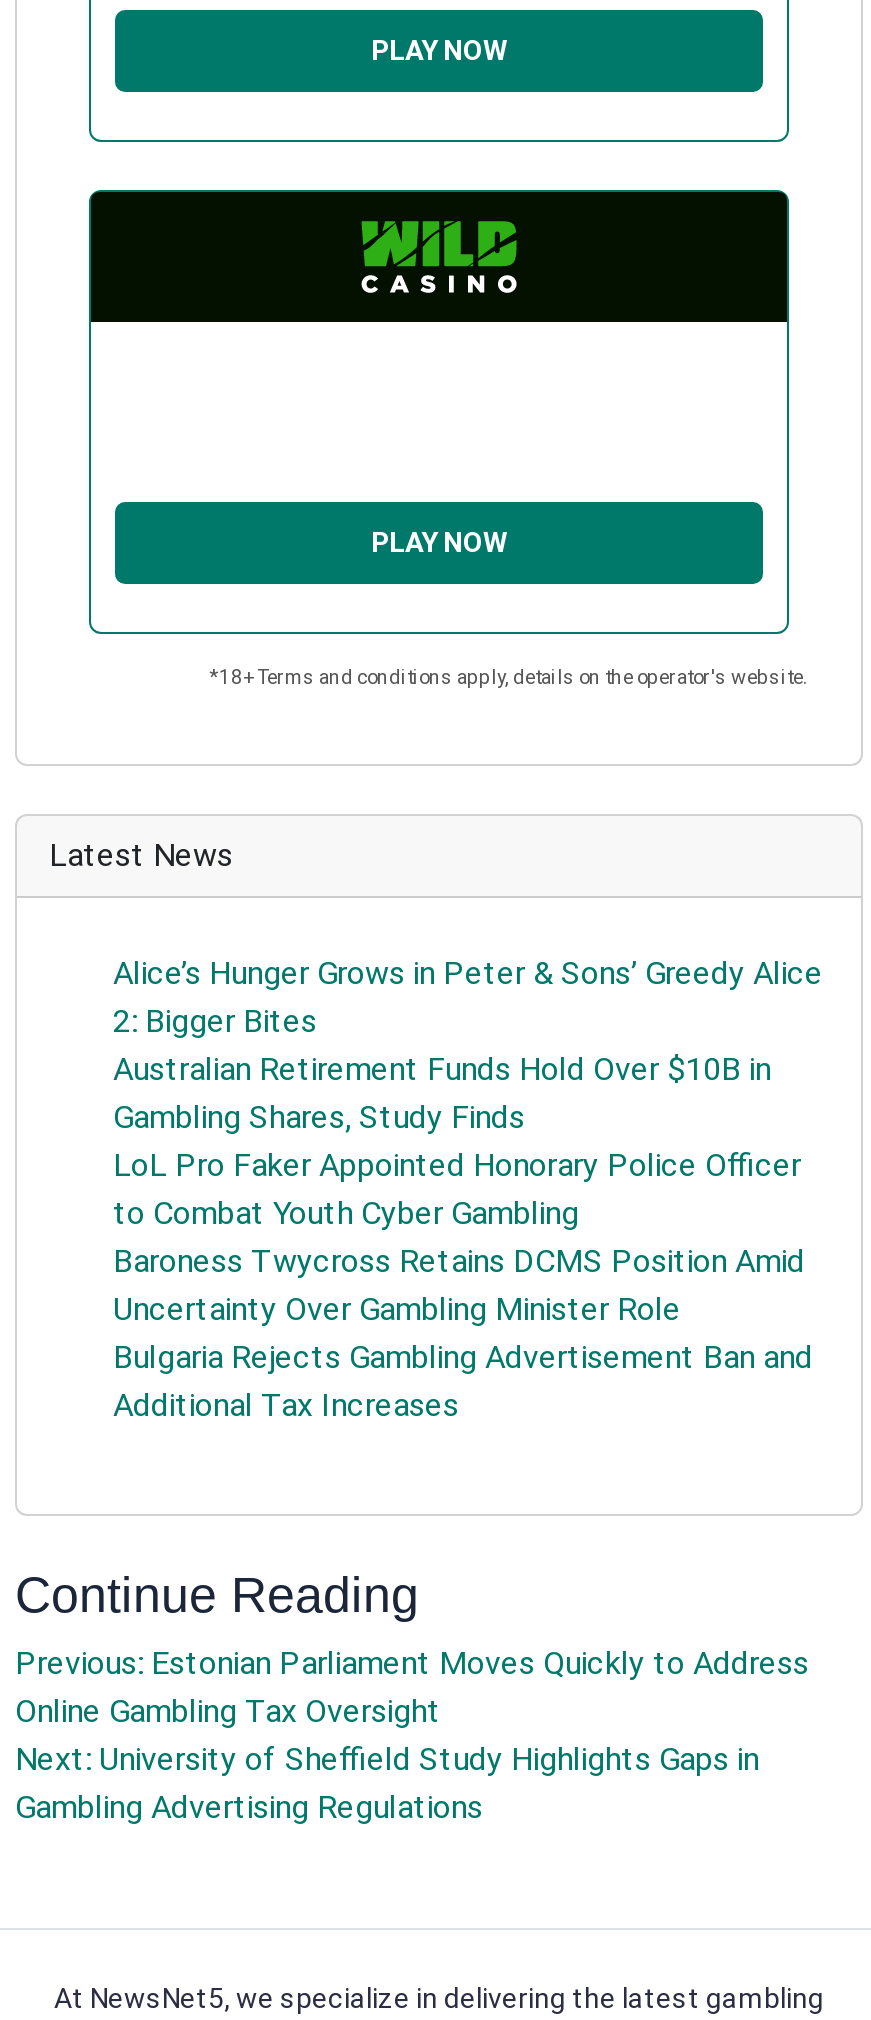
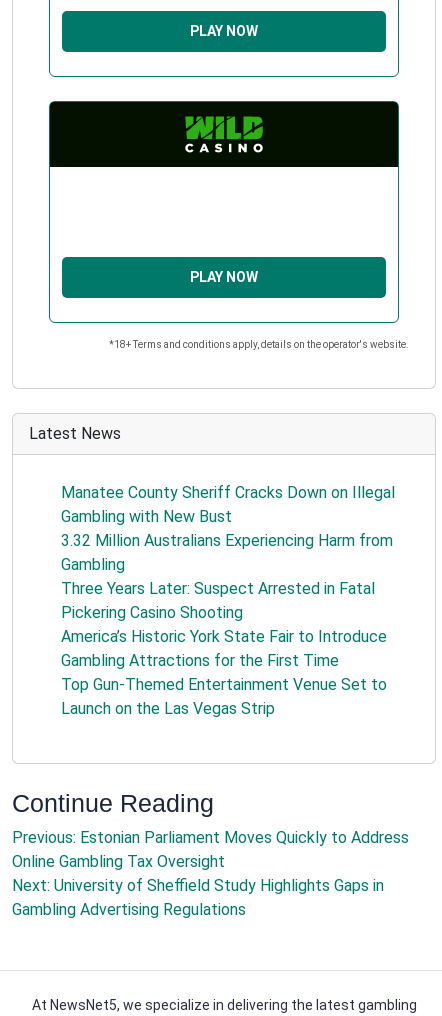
[113,954,823,1424] Alice’s Hunger Grows in Peter & Sons’ Greedy Alice | 2: Bigger Bites | Australian Retirement Funds Hold Over $10B in | Gambling Shares, Study Finds | LoL Pro Faker Appointed Honorary Police Officer | to Combat Youth Cyber Gambling | Baroness Twycross Retains DCMS Position Amid | Uncertainty Over Gambling Minister Role | Bulgaria Rejects Gambling Advertisement Ban and | Additional Tax Increases -> [61,483,395,718] Manatee County Sheriff Cracks Down on Illegal | Gambling with New Bust | 3.32 Million Australians Experiencing Harm from | Gambling | Three Years Later: Suspect Arrested in Fatal | Pickering Casino Shooting | America’s Historic York State Fair to Introduce | Gambling Attractions for the First Time | Top Gun-Themed Entertainment Venue Set to | Launch on the Las Vegas Strip

